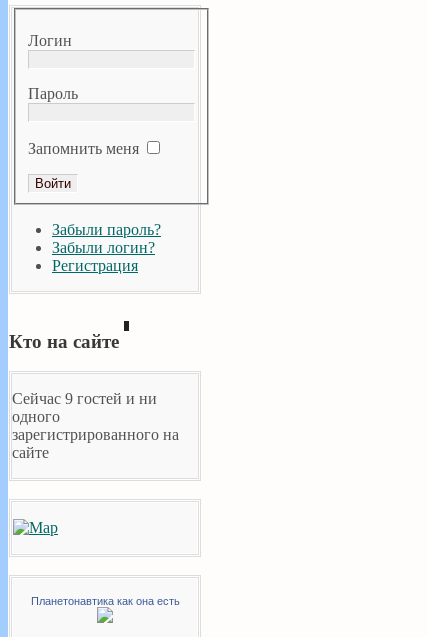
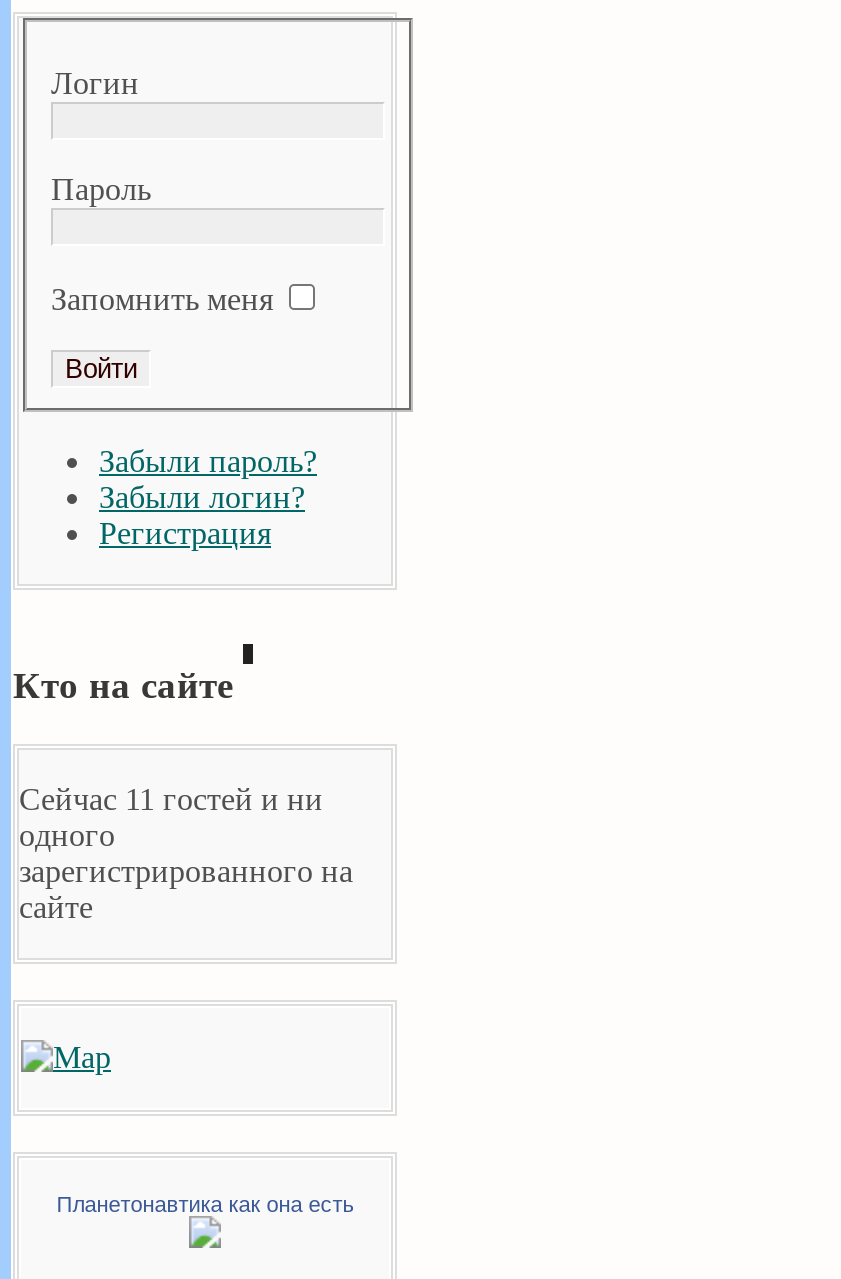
[12,390,157,407] Сейчас 9 гостей и ни -> [19,783,323,817] Сейчас 11 гостей и ни

